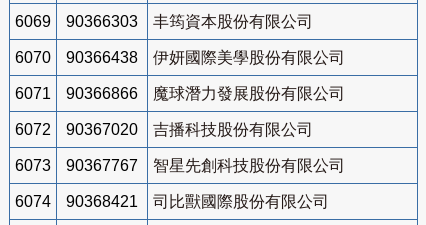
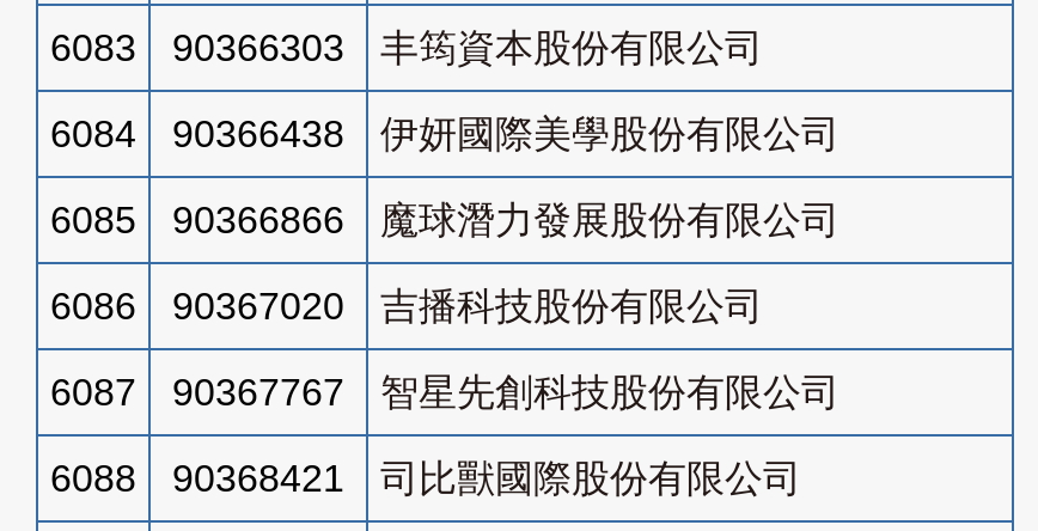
[15,13,313,30] 6069 90366303 丰筠資本股份有限公司 -> [50,27,763,68] 6083 90366303 丰筠資本股份有限公司
[15,49,345,66] 6070 90366438 伊妍國際美學股份有限公司 -> [50,113,839,154] 6084 90366438 伊妍國際美學股份有限公司
[15,85,345,102] 6071 90366866 魔球潛力發展股份有限公司 -> [50,199,839,240] 6085 90366866 魔球潛力發展股份有限公司
[15,121,313,138] 6072 90367020 吉播科技股份有限公司 -> [50,286,763,326] 6086 90367020 吉播科技股份有限公司
[15,157,345,174] 6073 90367767 智星先創科技股份有限公司 -> [50,372,839,412] 6087 90367767 智星先創科技股份有限公司
[15,193,329,210] 6074 90368421 司比獸國際股份有限公司 -> [50,458,801,498] 6088 90368421 司比獸國際股份有限公司

